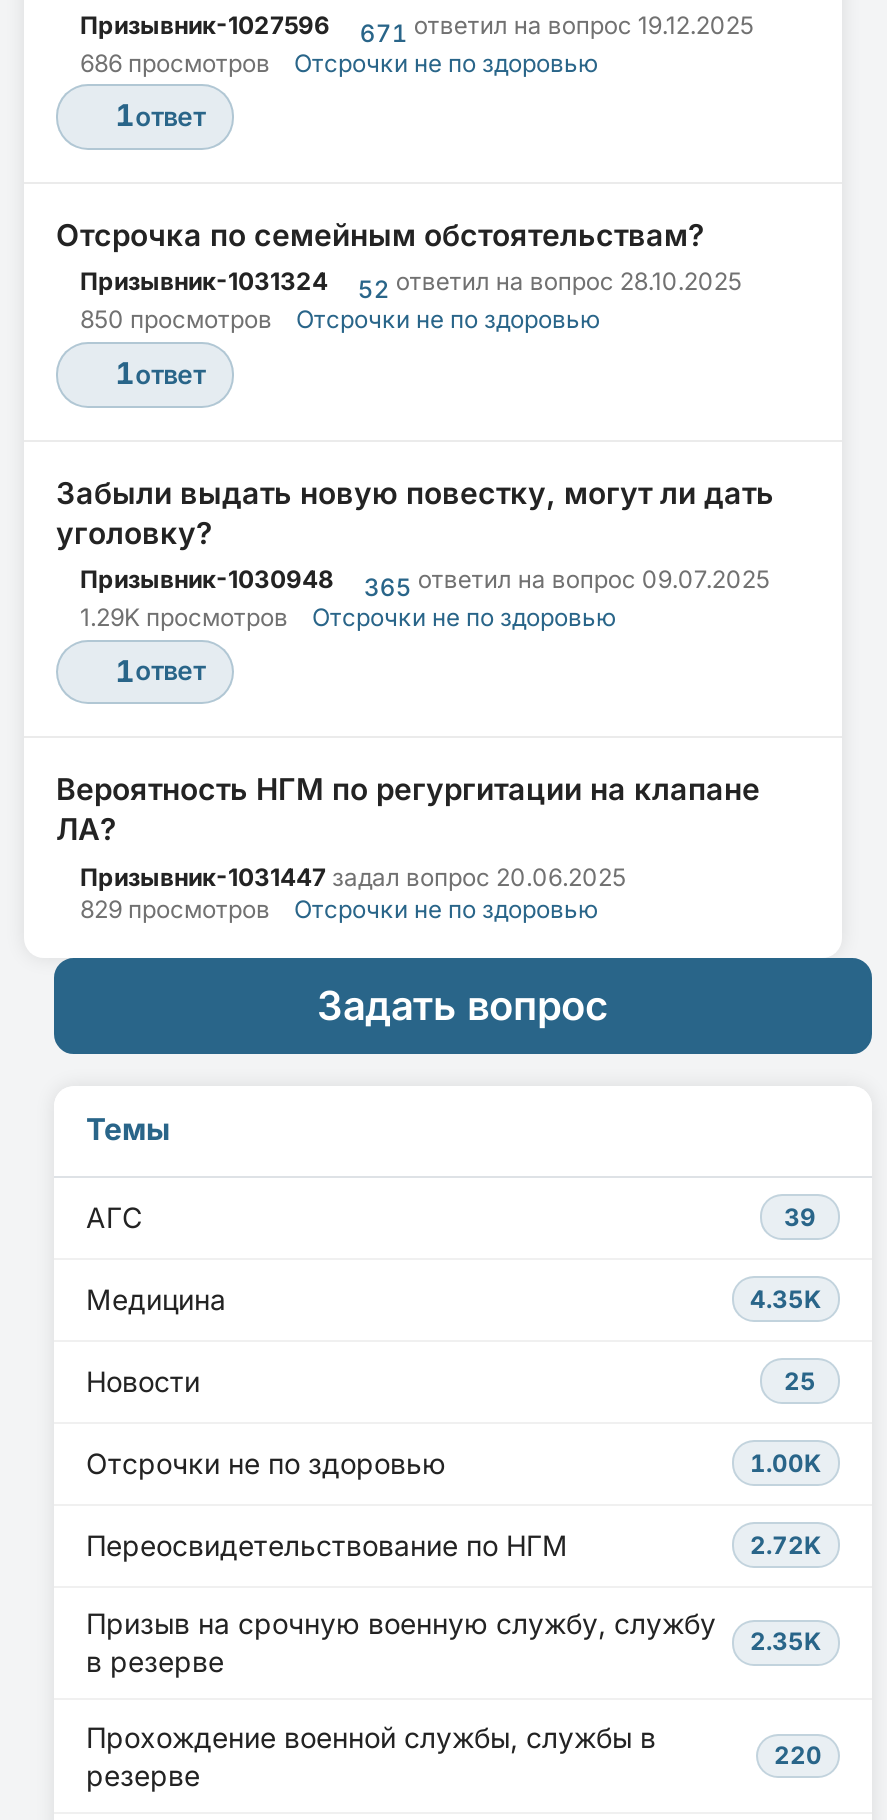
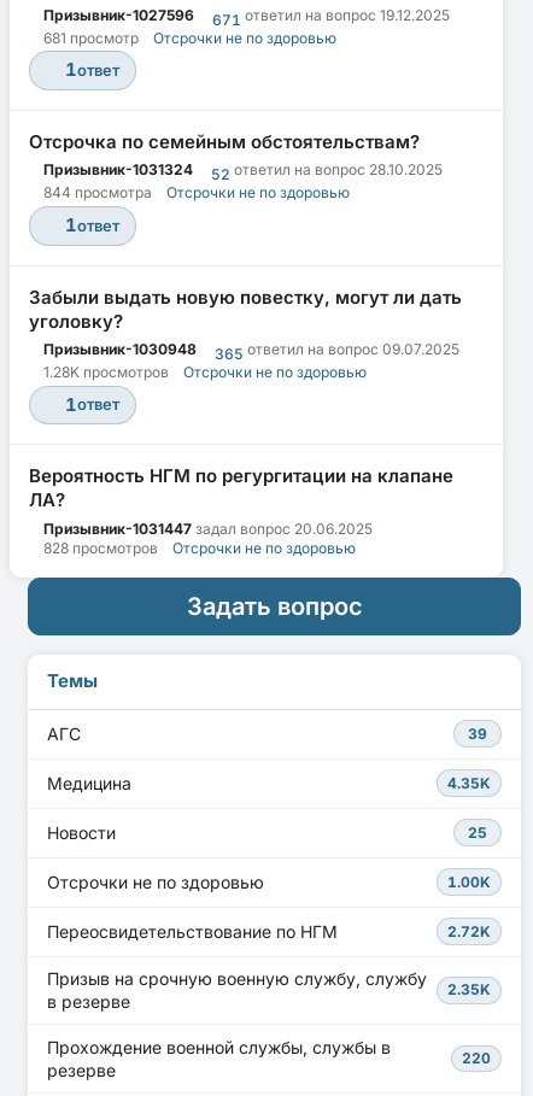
[80,47,598,77] 686 просмотров Отсрочки не по здоровью -> [43,28,336,47] 681 просмотр Отсрочки не по здоровью
[80,305,600,335] 850 просмотров Отсрочки не по здоровью -> [43,184,350,202] 844 просмотра Отсрочки не по здоровью
[80,602,616,632] 1.29K просмотров Отсрочки не по здоровью -> [43,363,367,381] 1.28K просмотров Отсрочки не по здоровью
[80,894,598,924] 829 просмотров Отсрочки не по здоровью -> [43,539,356,557] 828 просмотров Отсрочки не по здоровью

